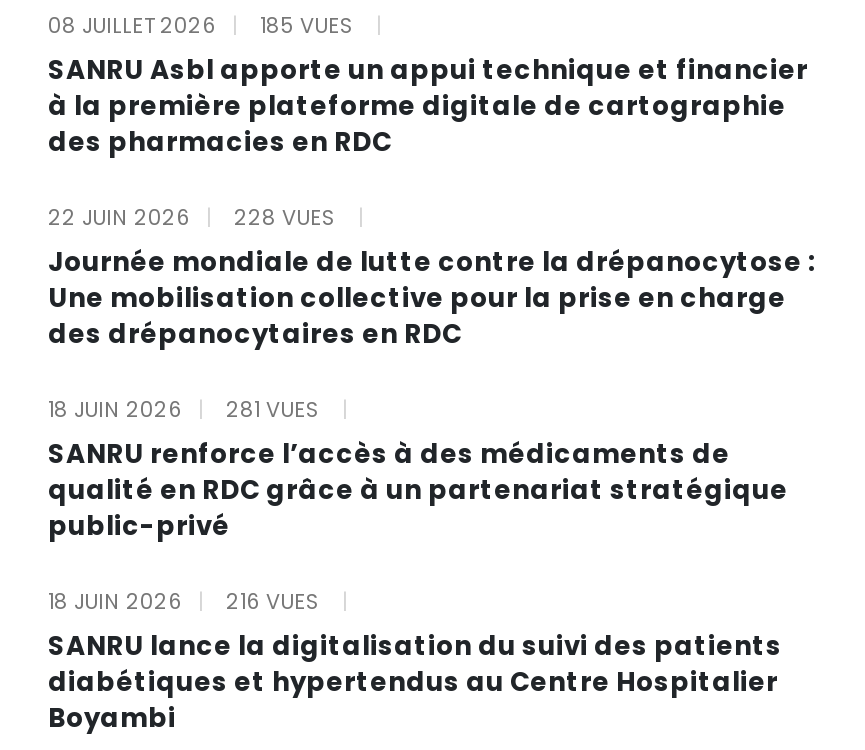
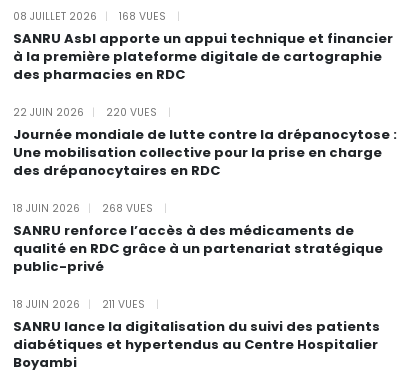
[260,11,354,41] 185 VUES -> [119,9,166,24] 168 VUES
[234,203,336,233] 228 VUES -> [106,105,157,120] 220 VUES
[226,395,320,425] 281 VUES -> [102,201,153,216] 268 VUES
[226,587,320,617] 216 VUES -> [102,297,145,312] 211 VUES

